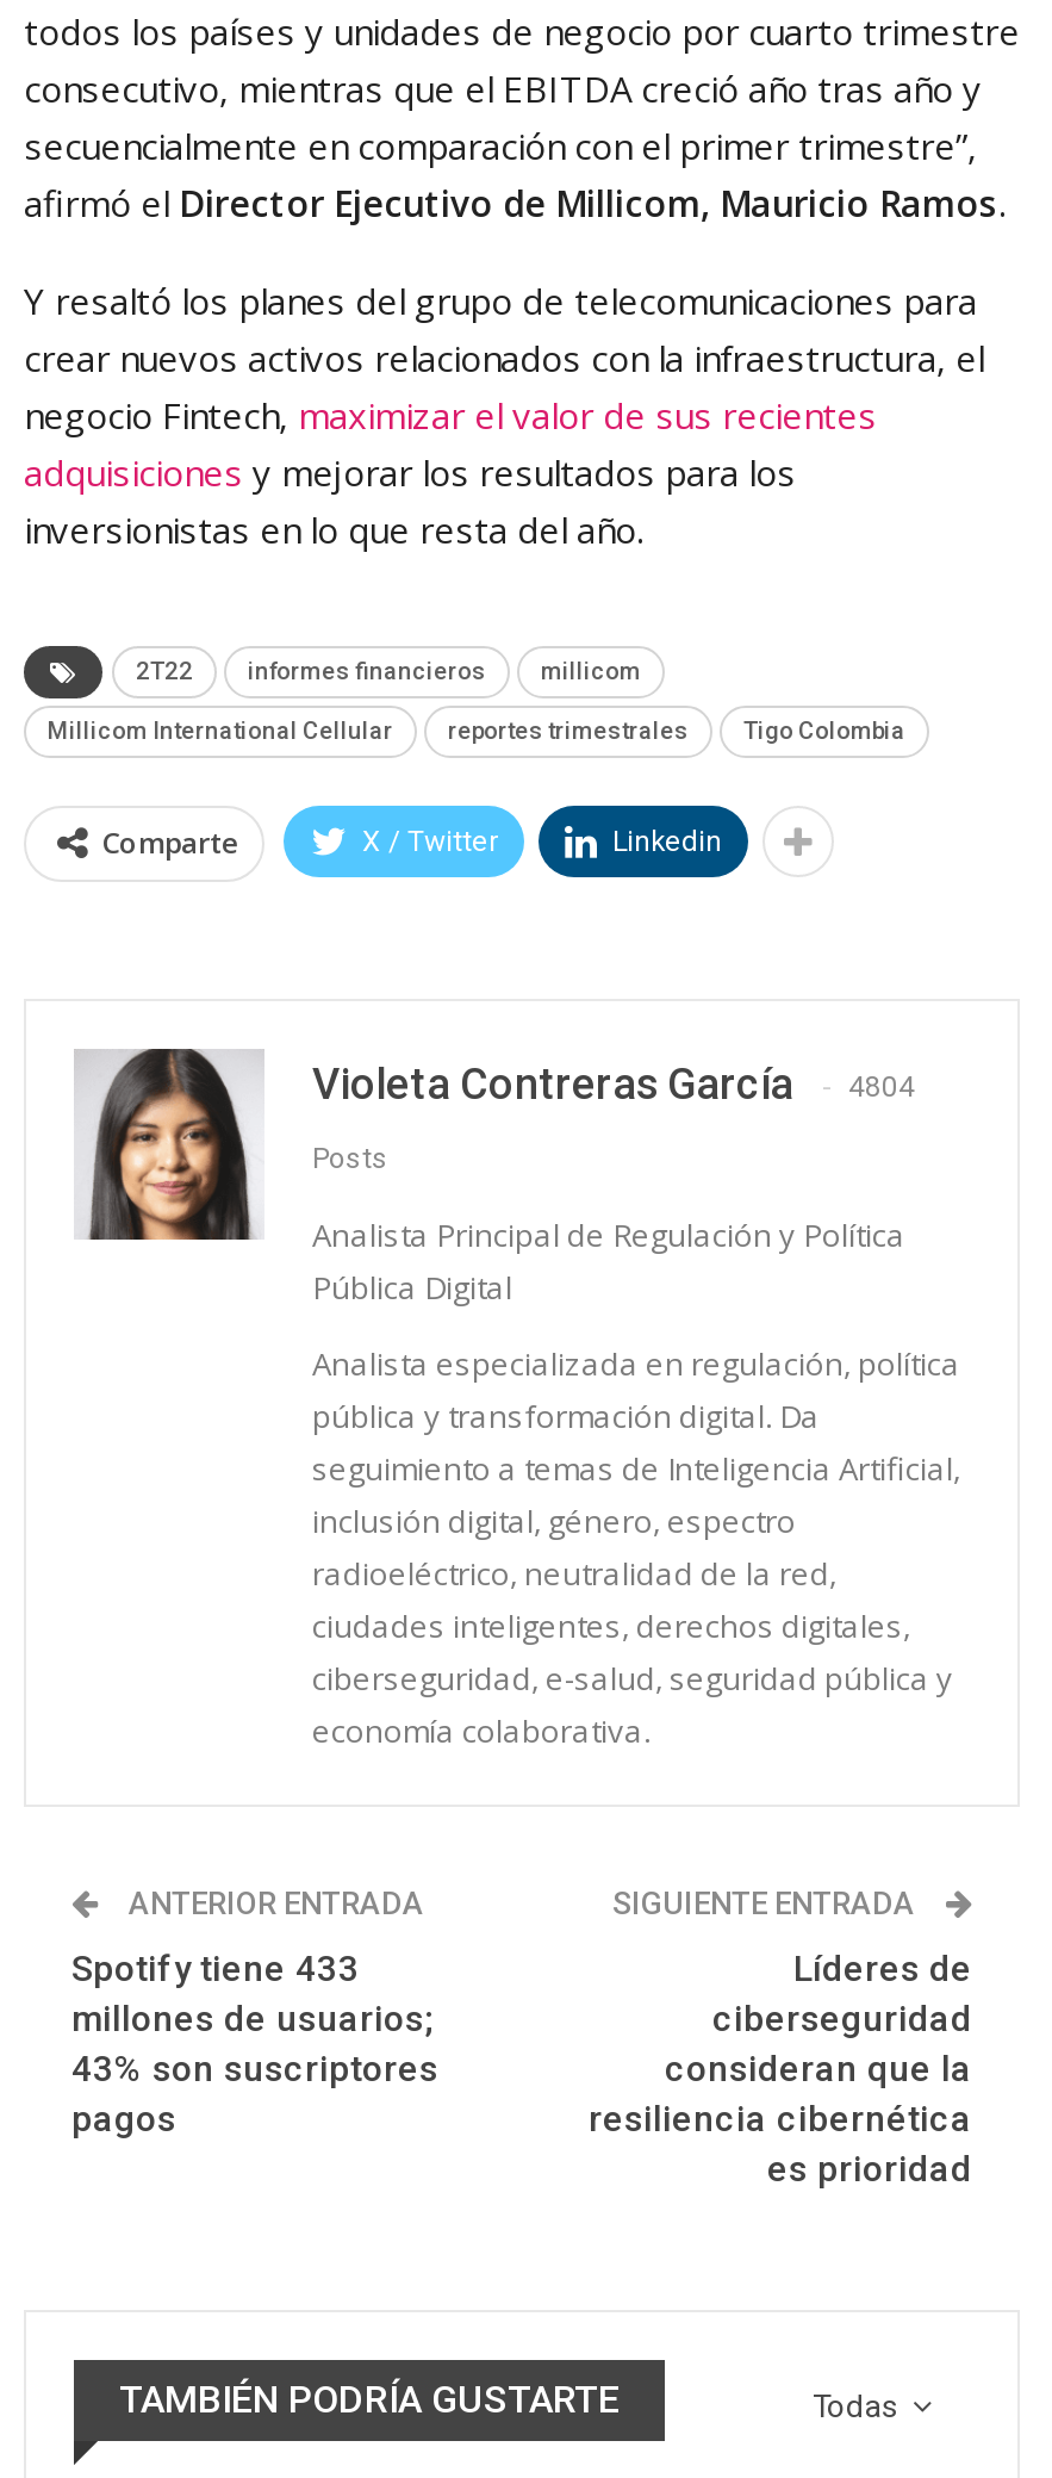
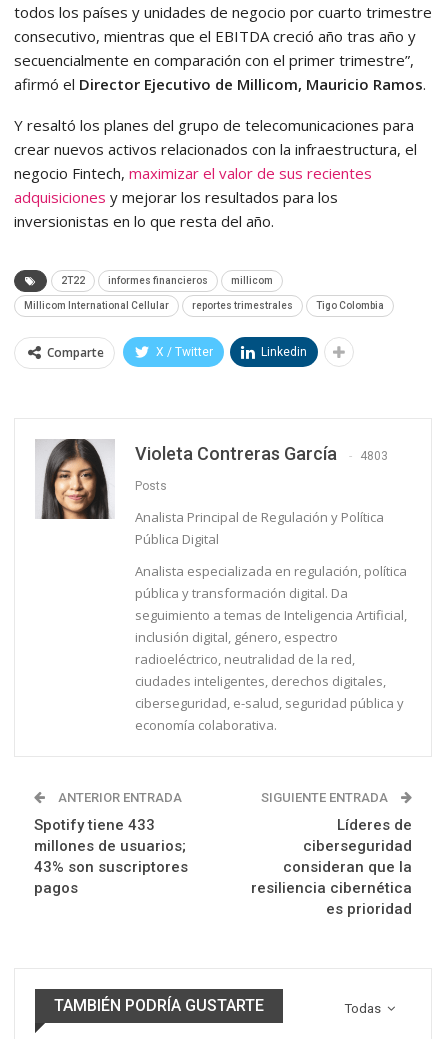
[312,1057,915,1107] Violeta Contreras García 4804 -> [135,443,388,464] Violeta Contreras García 4803

